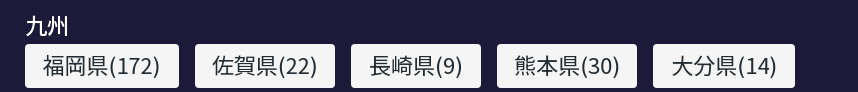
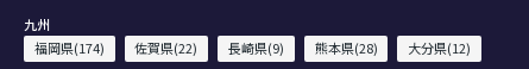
[43,48,161,80] 福岡県(172) -> [34,38,104,57] 福岡県(174)
[514,48,620,80] 熊本県(30) -> [315,38,378,57] 熊本県(28)
[671,48,777,80] 大分県(14) -> [408,38,471,57] 大分県(12)

